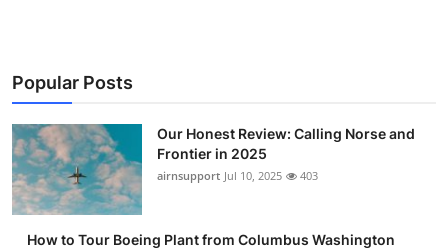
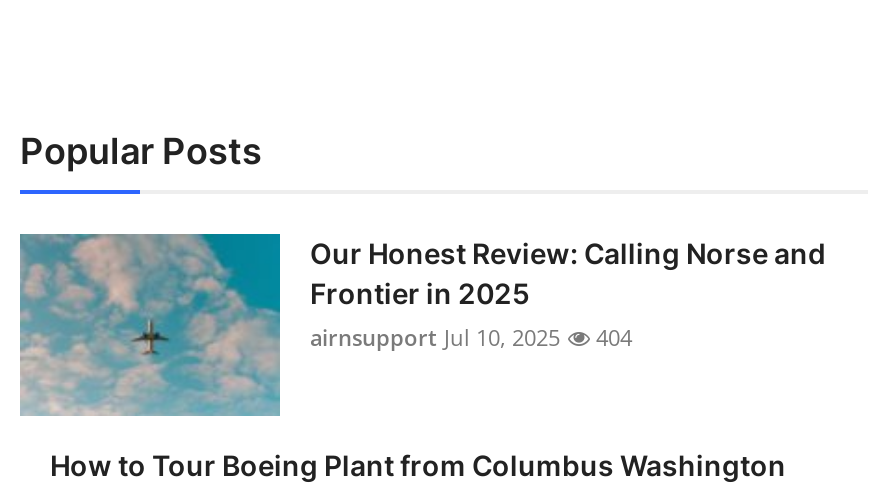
[297,168,318,183] 403 -> [590,322,632,352] 404

